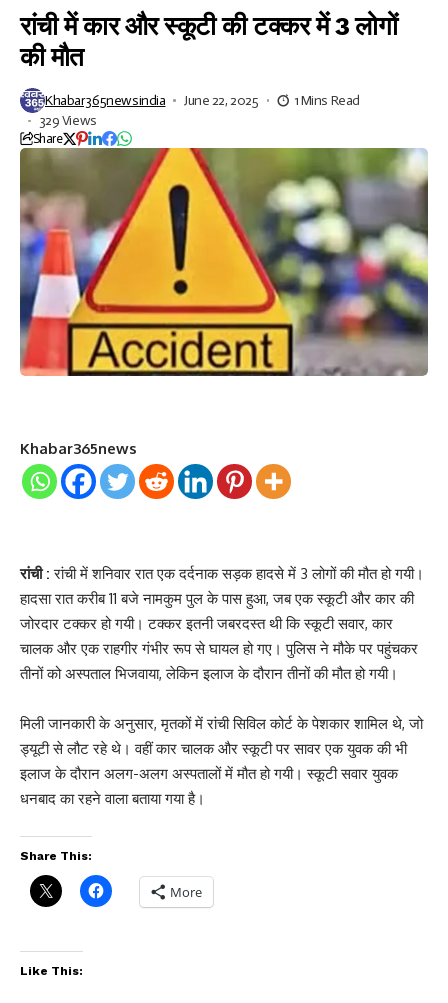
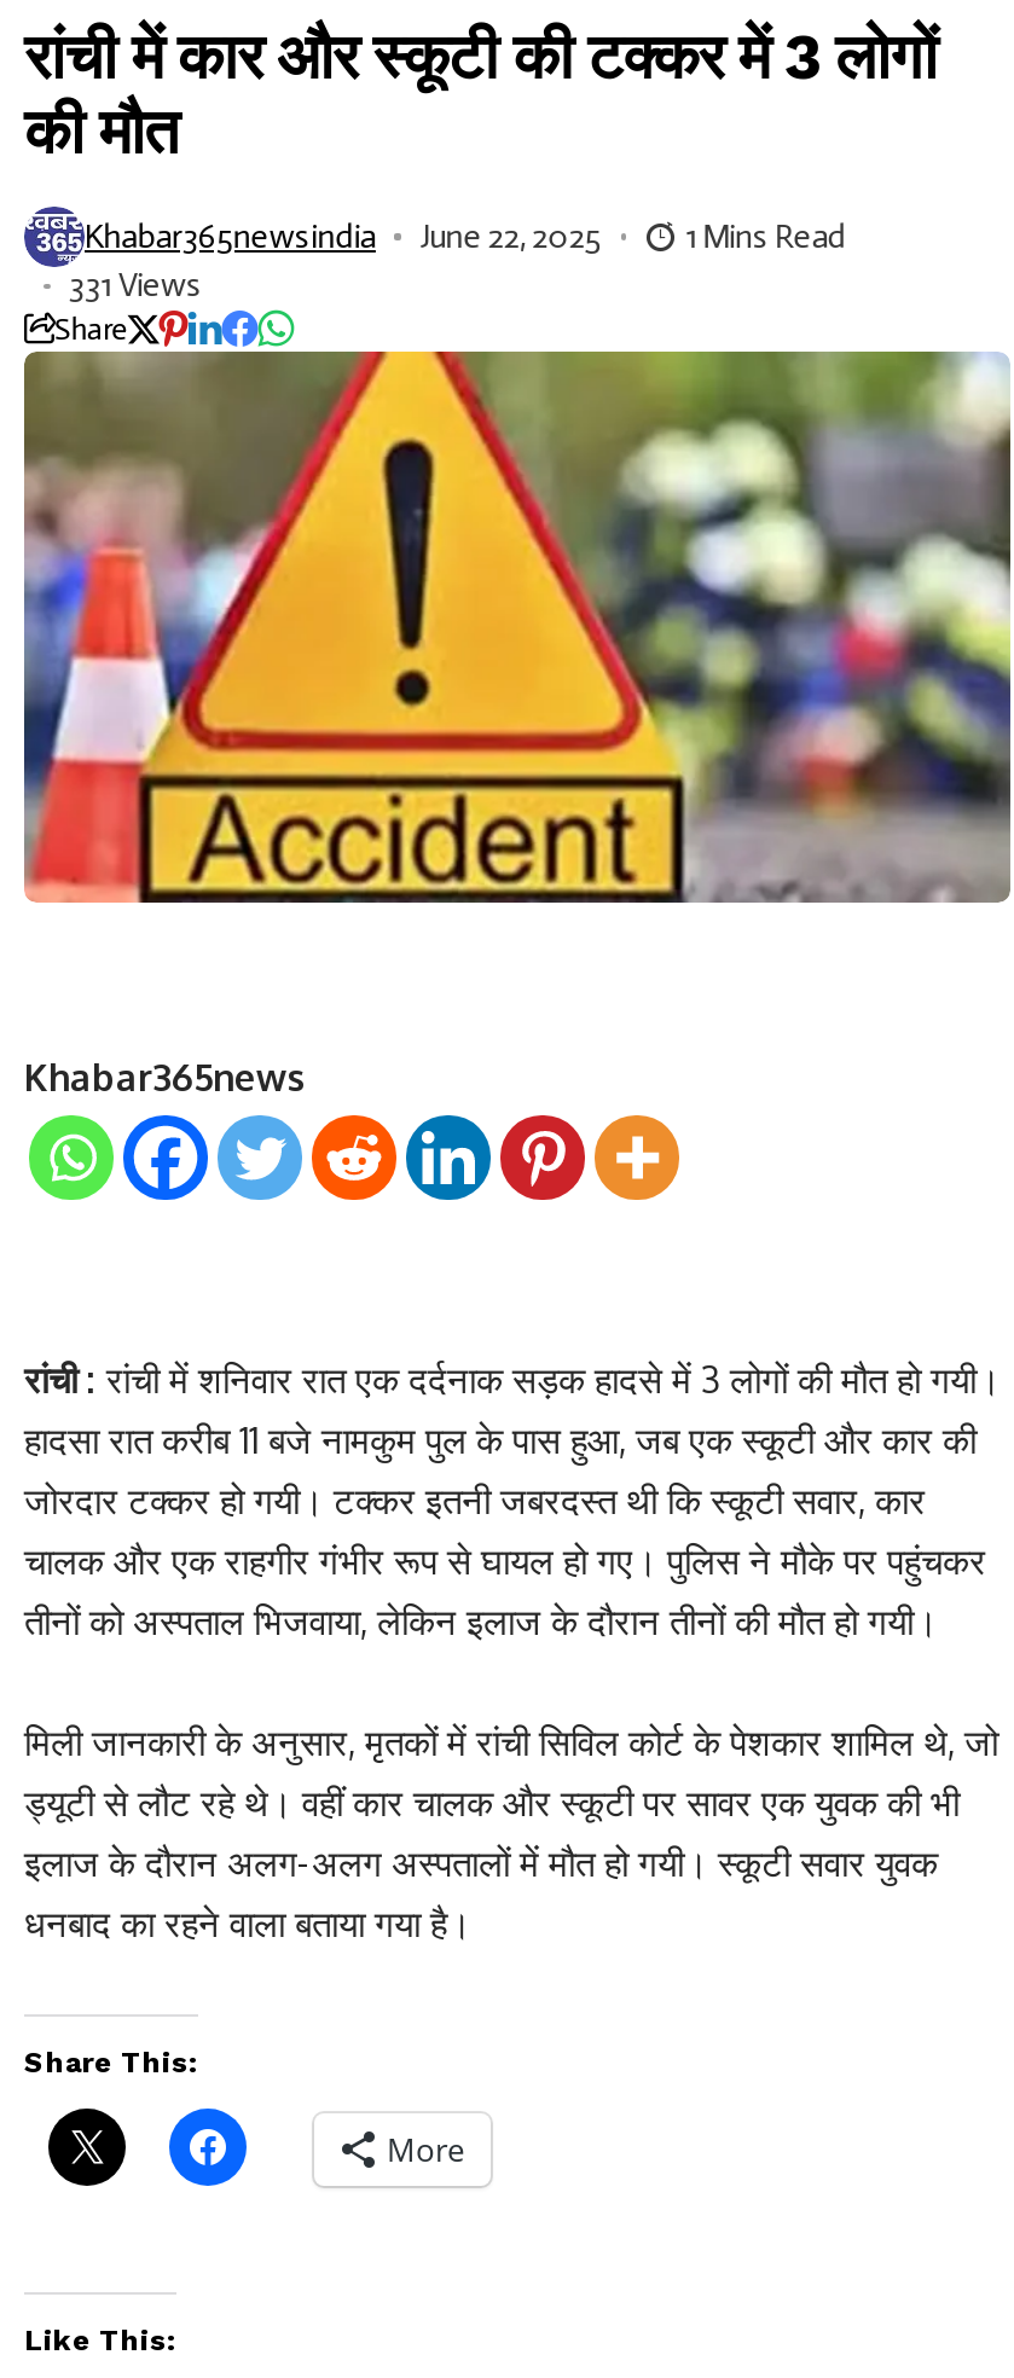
[38,112,97,129] 329 Views -> [69,265,202,306] 331 Views

